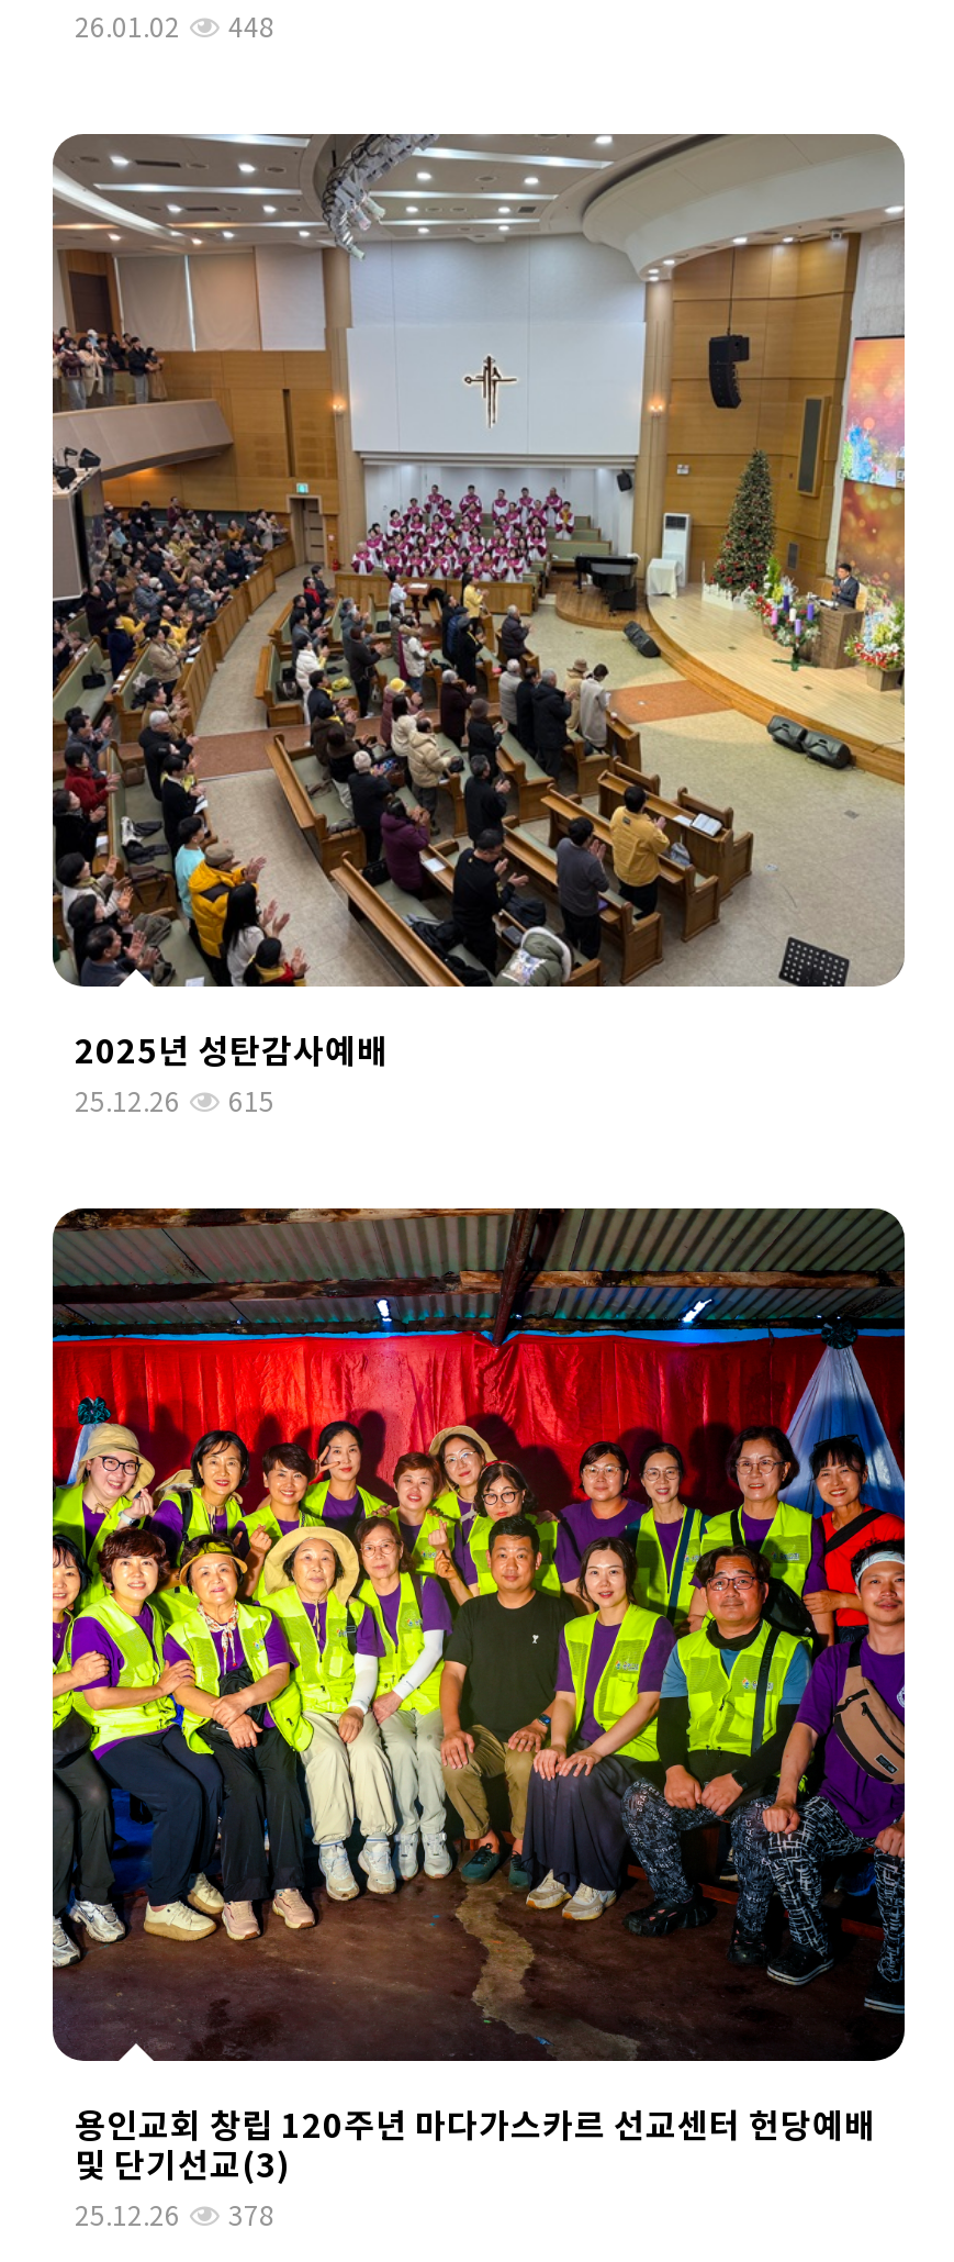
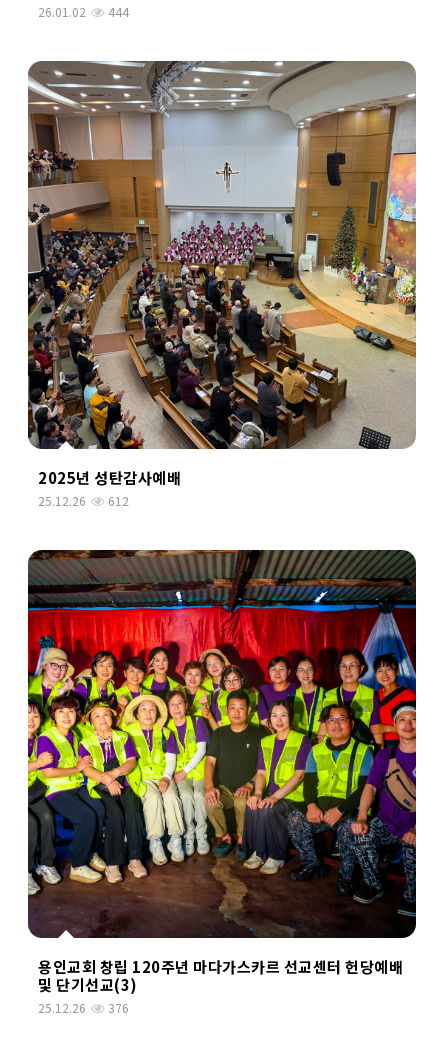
[75,7,274,44] 26.01.02 448 -> [38,3,129,20] 26.01.02 444
[75,1081,274,1119] 25.12.26 615 -> [38,492,129,509] 25.12.26 612
[75,2195,274,2233] 25.12.26 378 -> [38,999,129,1016] 25.12.26 376

